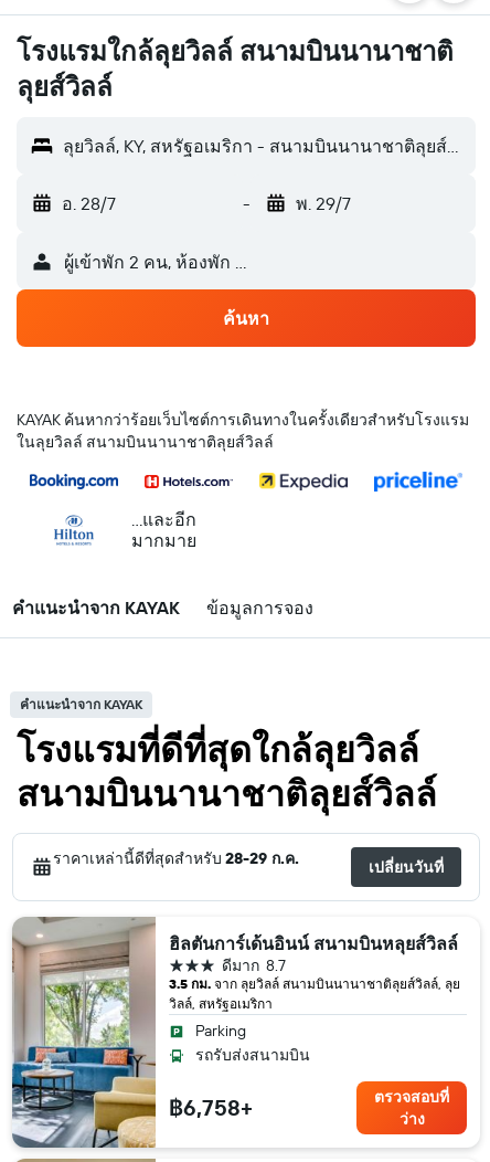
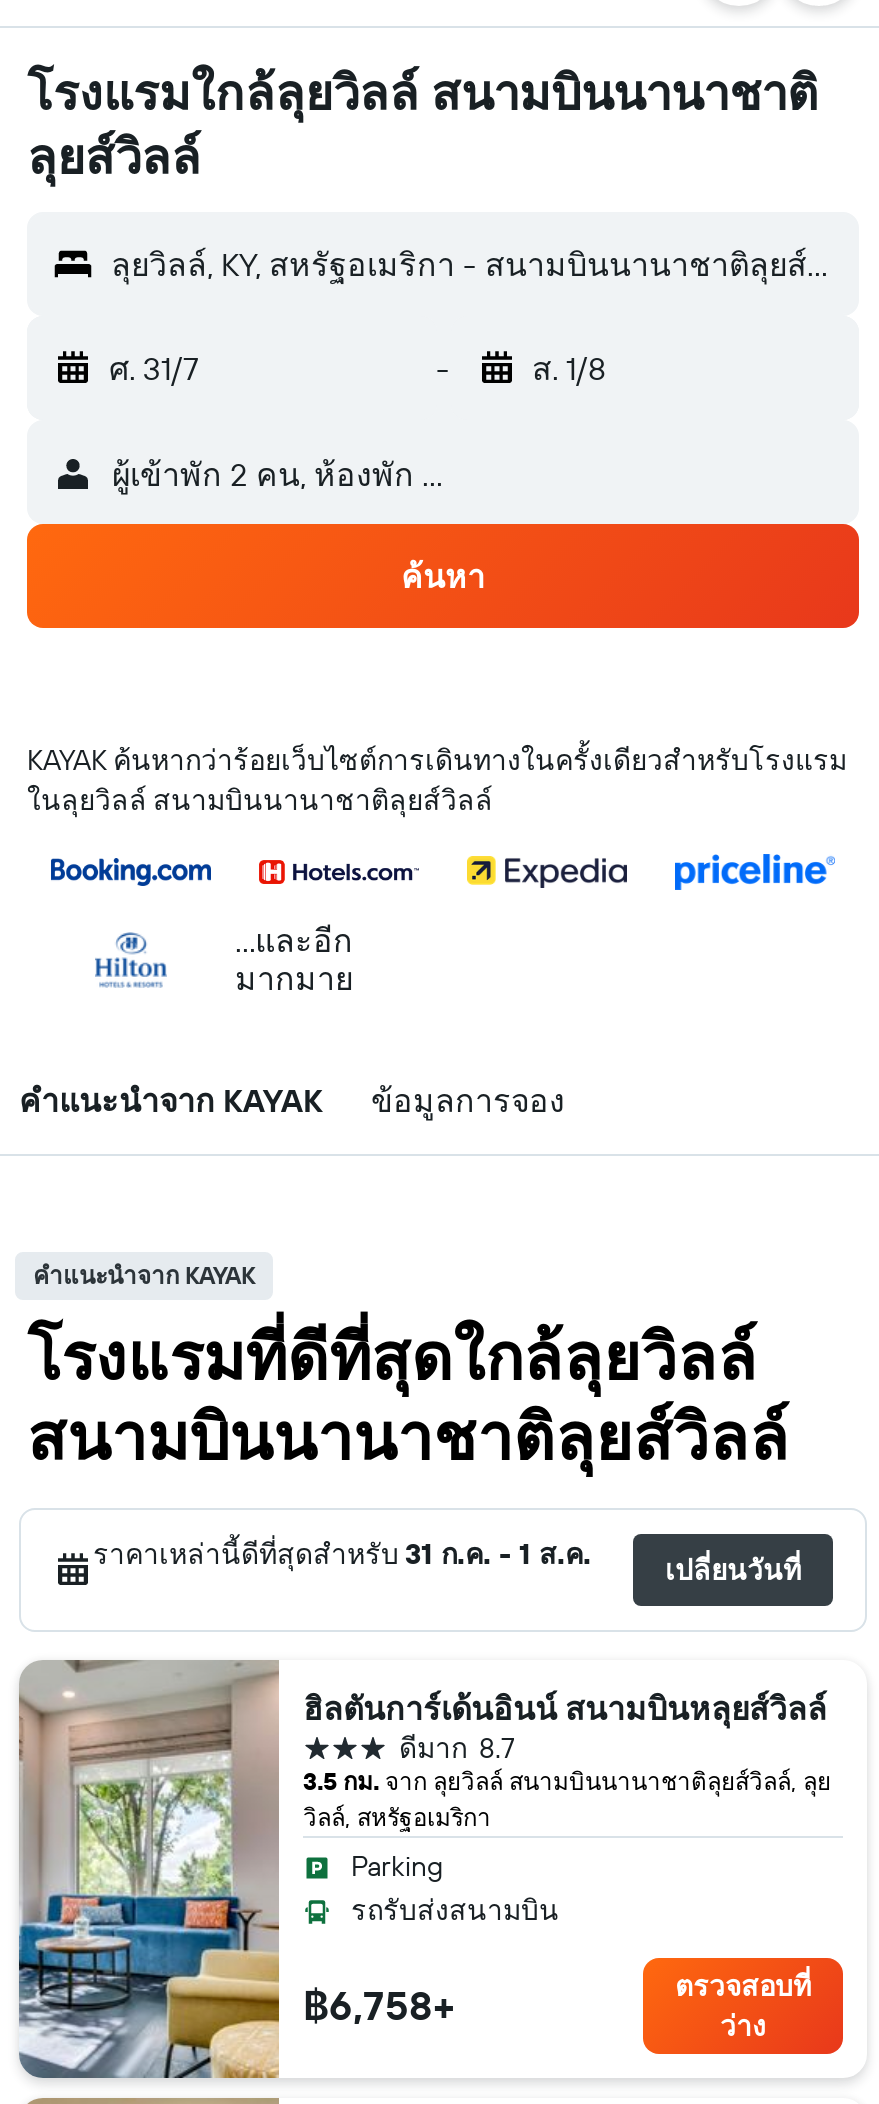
[62,192,116,214] อ. 28/7 -> [109,348,199,388] ศ. 31/7
[295,192,350,214] พ. 29/7 -> [532,348,606,388] ส. 1/8
[53,848,299,868] ราคาเหล่านี้ดีที่สุดสำหรับ28-29 ก.ค. -> [93,1536,591,1572] ราคาเหล่านี้ดีที่สุดสำหรับ31 ก.ค. - 1 ส.ค.

